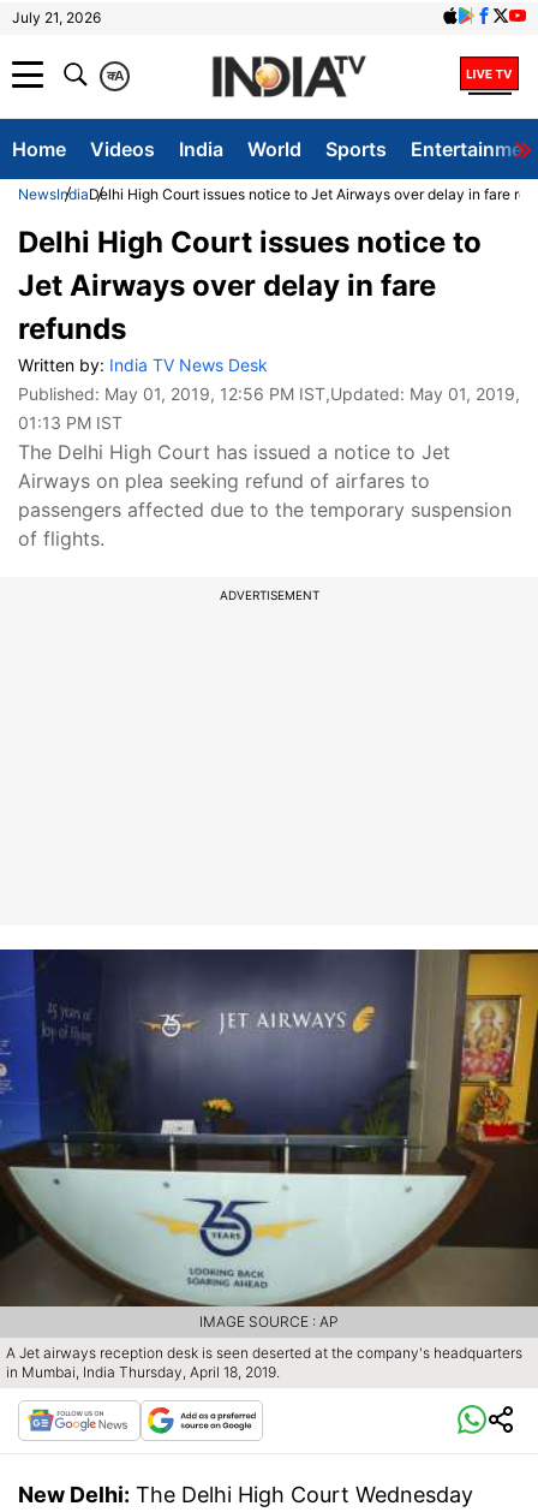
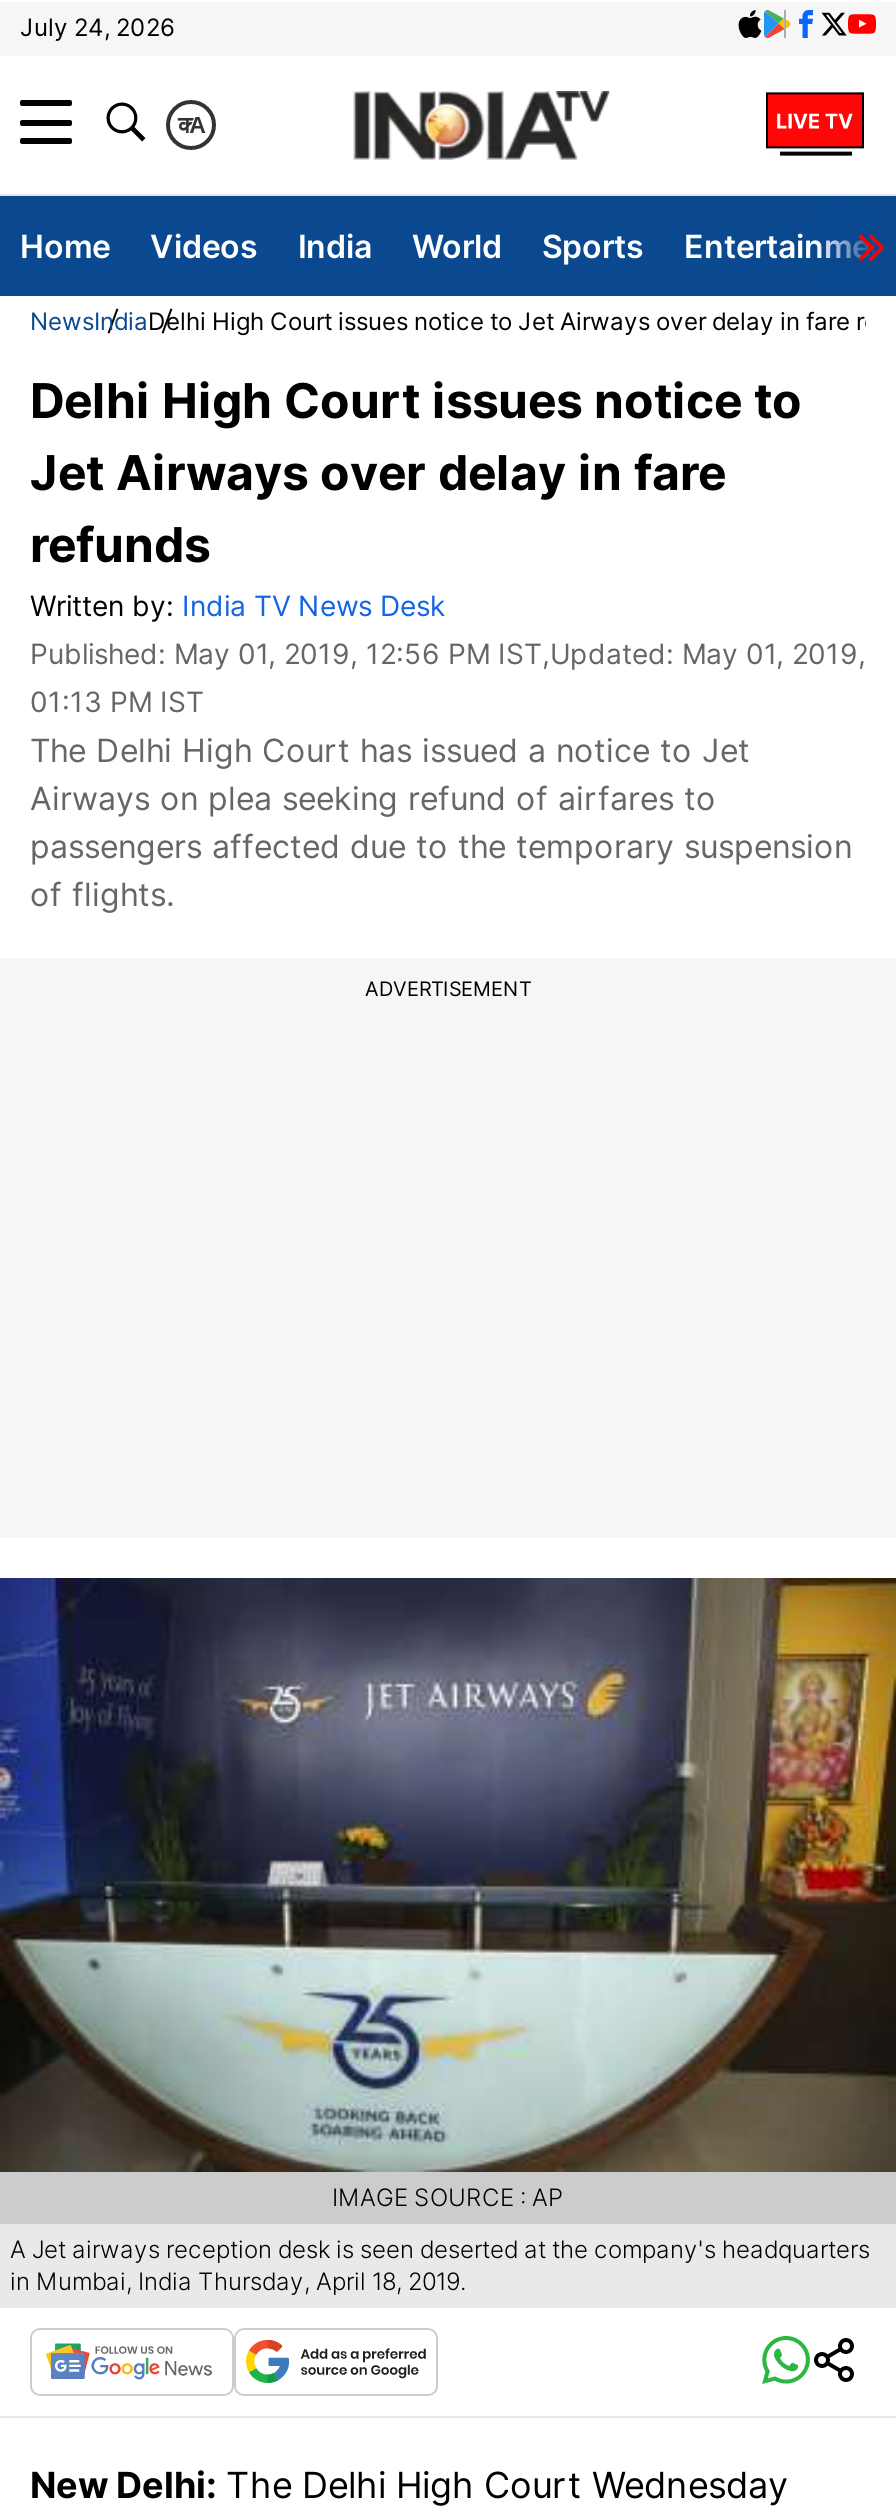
[12,8,101,26] July 21, 2026 -> [20,12,174,42] July 24, 2026

